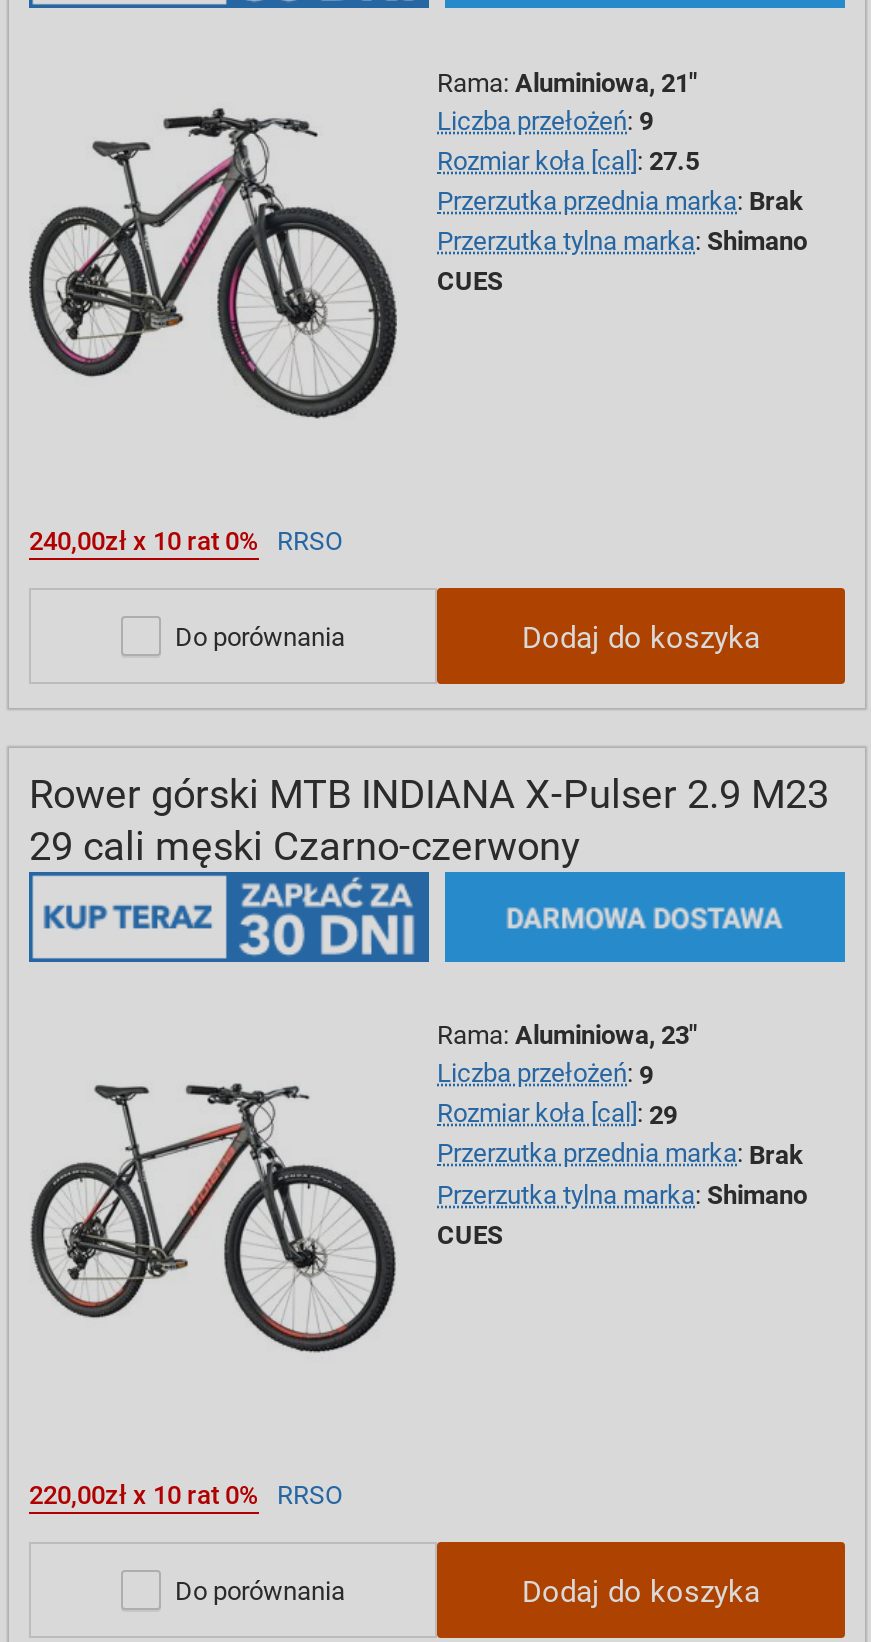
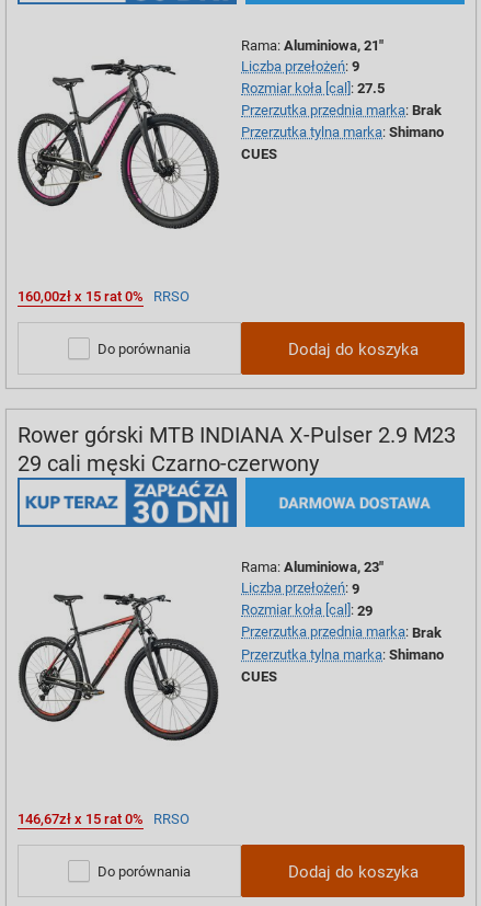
[29,522,343,558] 240,00zł x 10 rat 0% RRSO -> [18,286,190,306] 160,00zł x 15 rat 0% RRSO
[29,1475,343,1511] 220,00zł x 10 rat 0% RRSO -> [18,808,190,828] 146,67zł x 15 rat 0% RRSO

